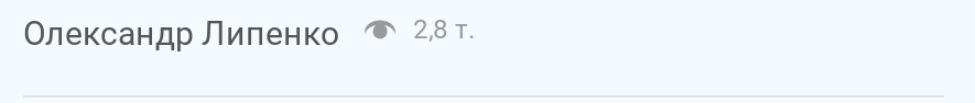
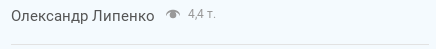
[413,14,475,45] 2,8 т. -> [188,7,216,21] 4,4 т.

